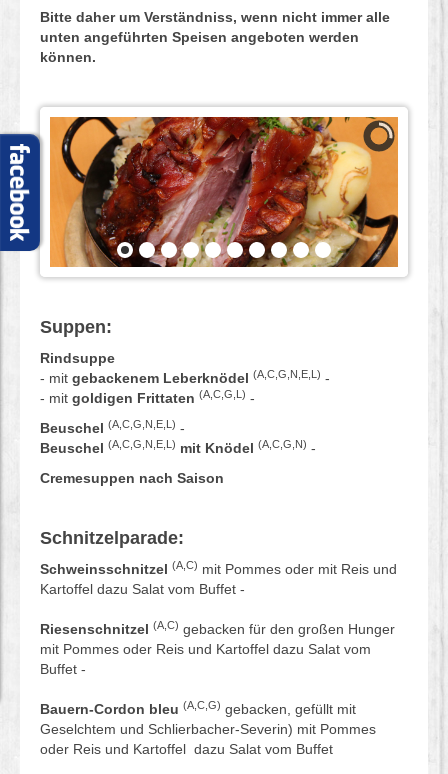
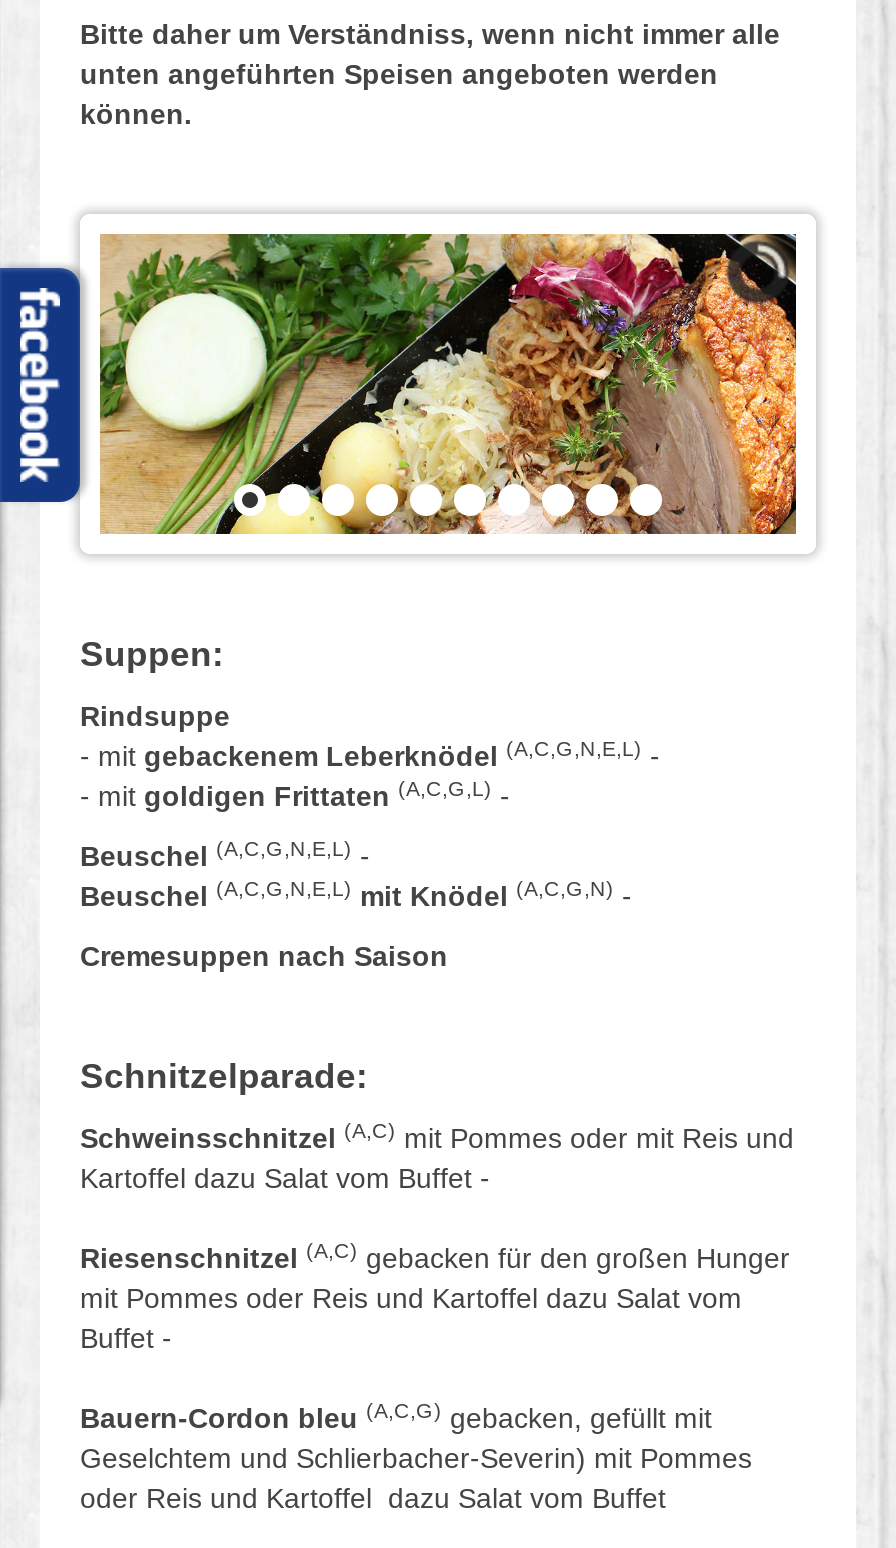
[49,116,399,268] [image] -> [98,232,798,536] [image]

